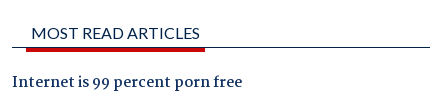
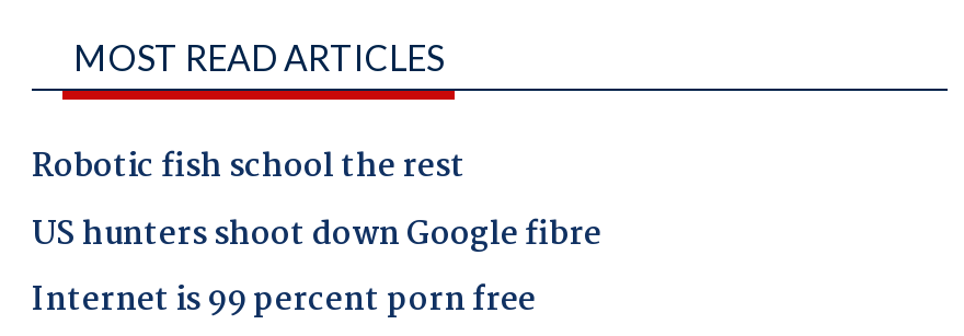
none -> [32,142,601,260] Robotic fish school the rest | US hunters shoot down Google fibre

